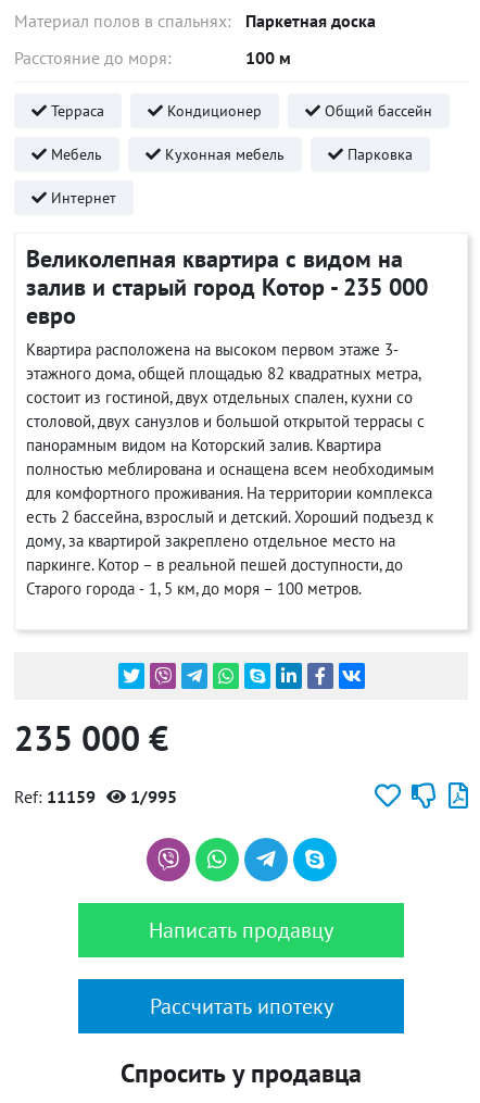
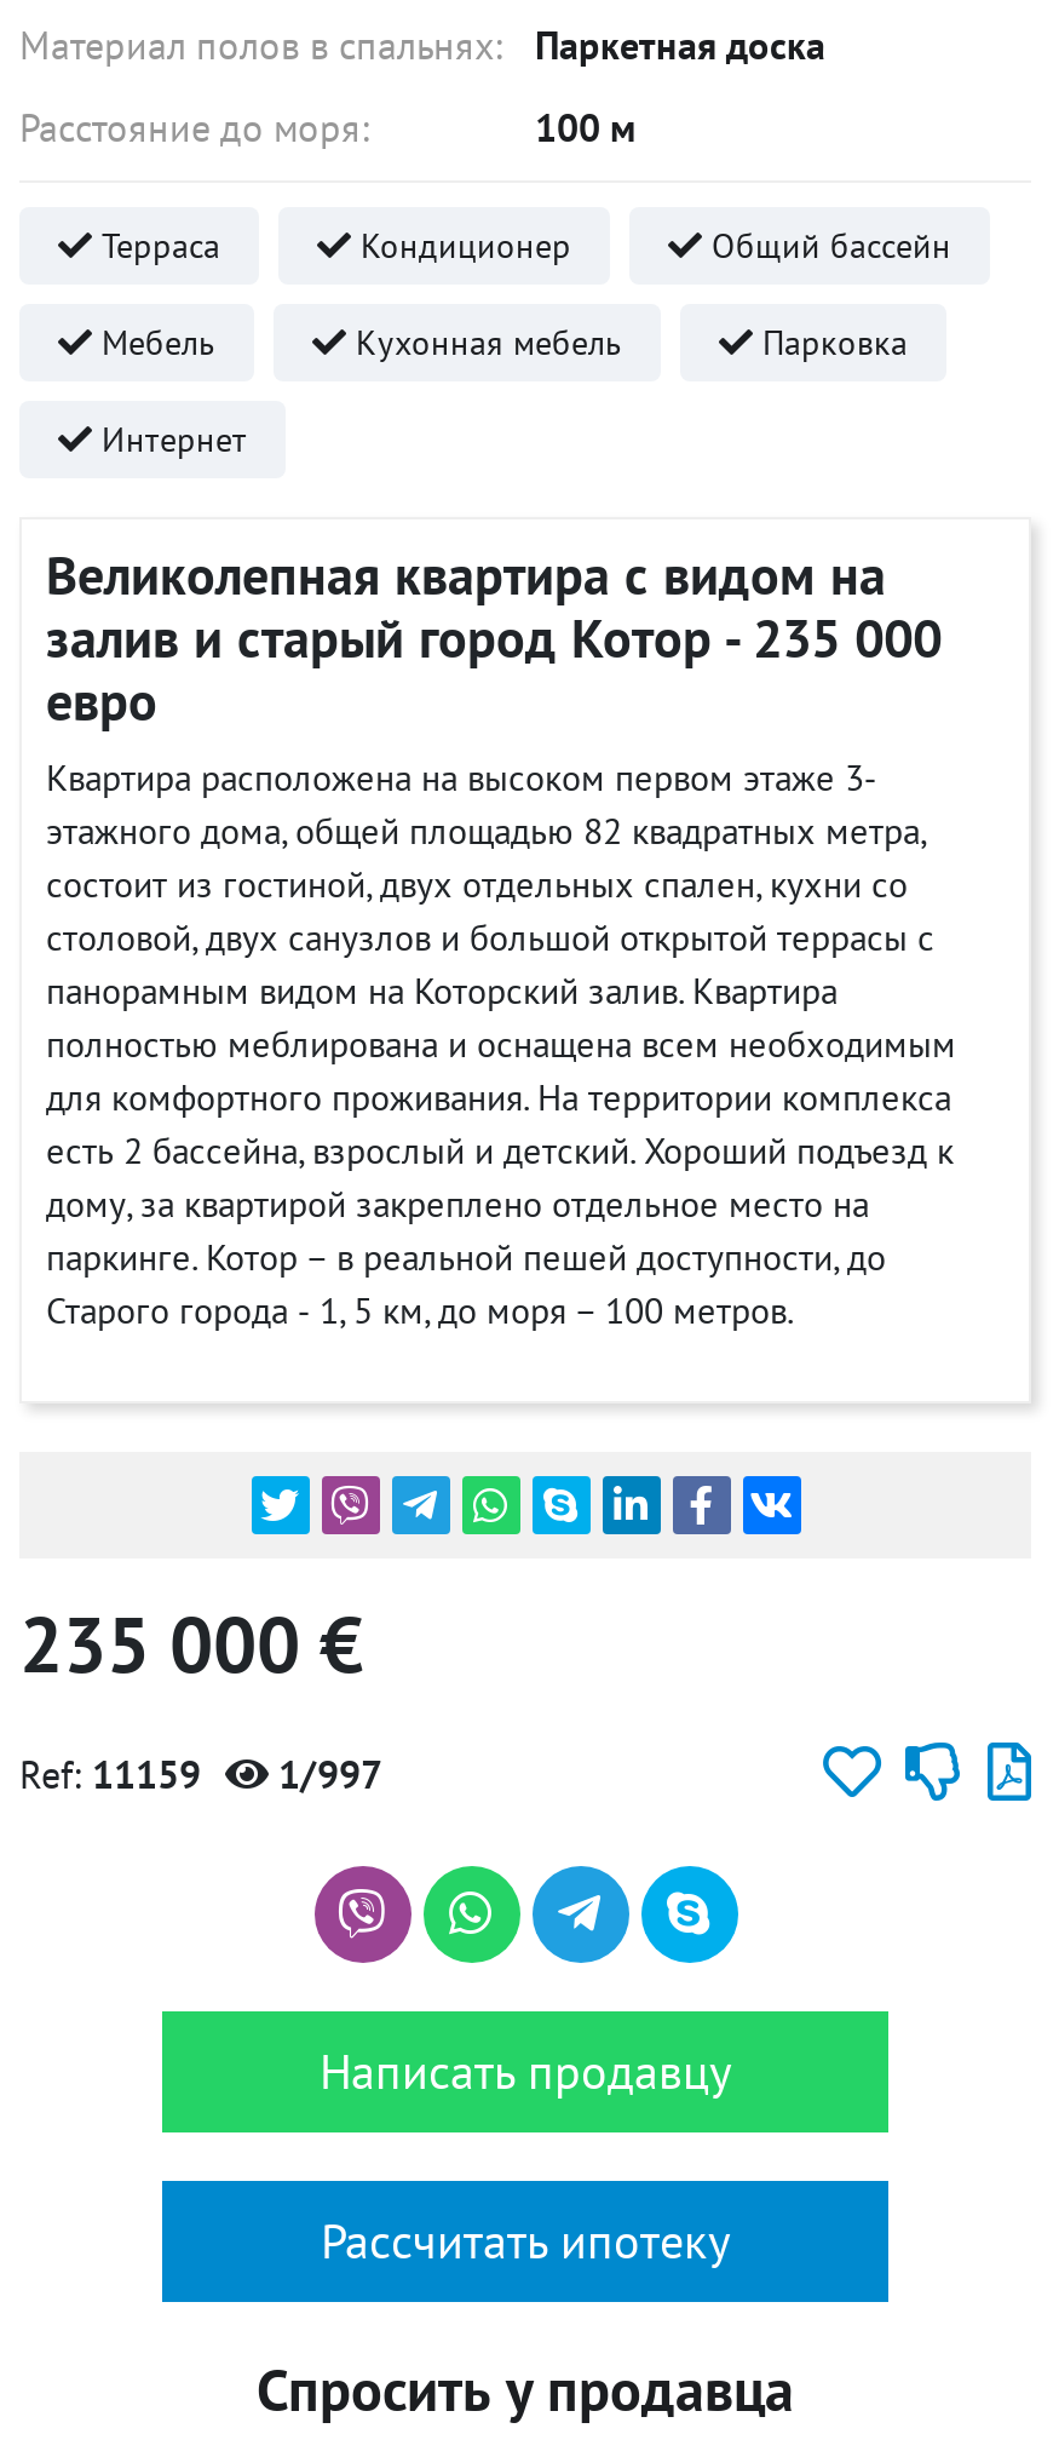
[14,786,177,807] Ref: 11159 1/995 -> [19,1750,382,1798] Ref: 11159 1/997

